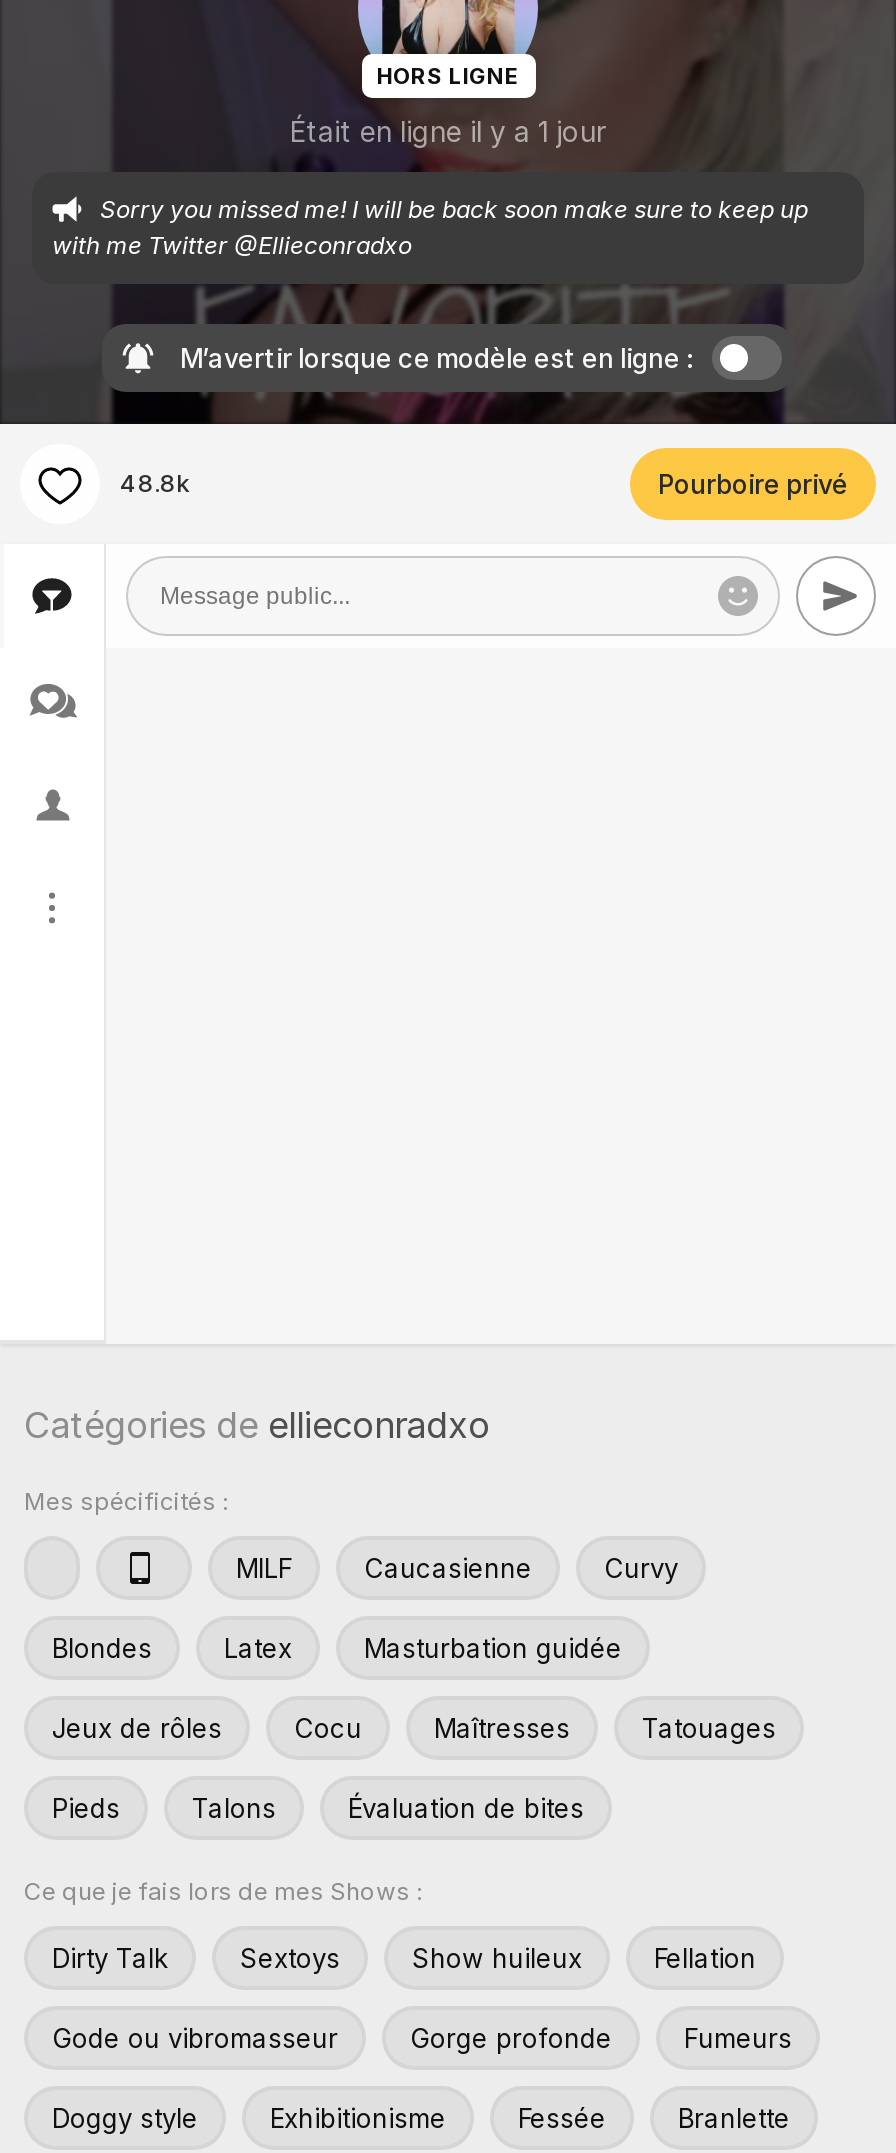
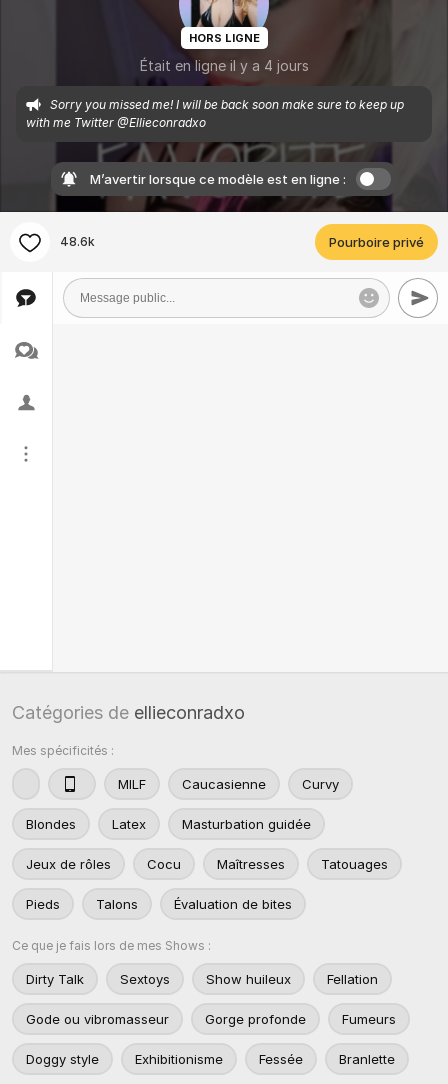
[290,114,606,148] Était en ligne il y a 1 jour -> [139,57,308,74] Était en ligne il y a 4 jours
[120,468,190,498] 48.8k -> [60,234,95,249] 48.6k

